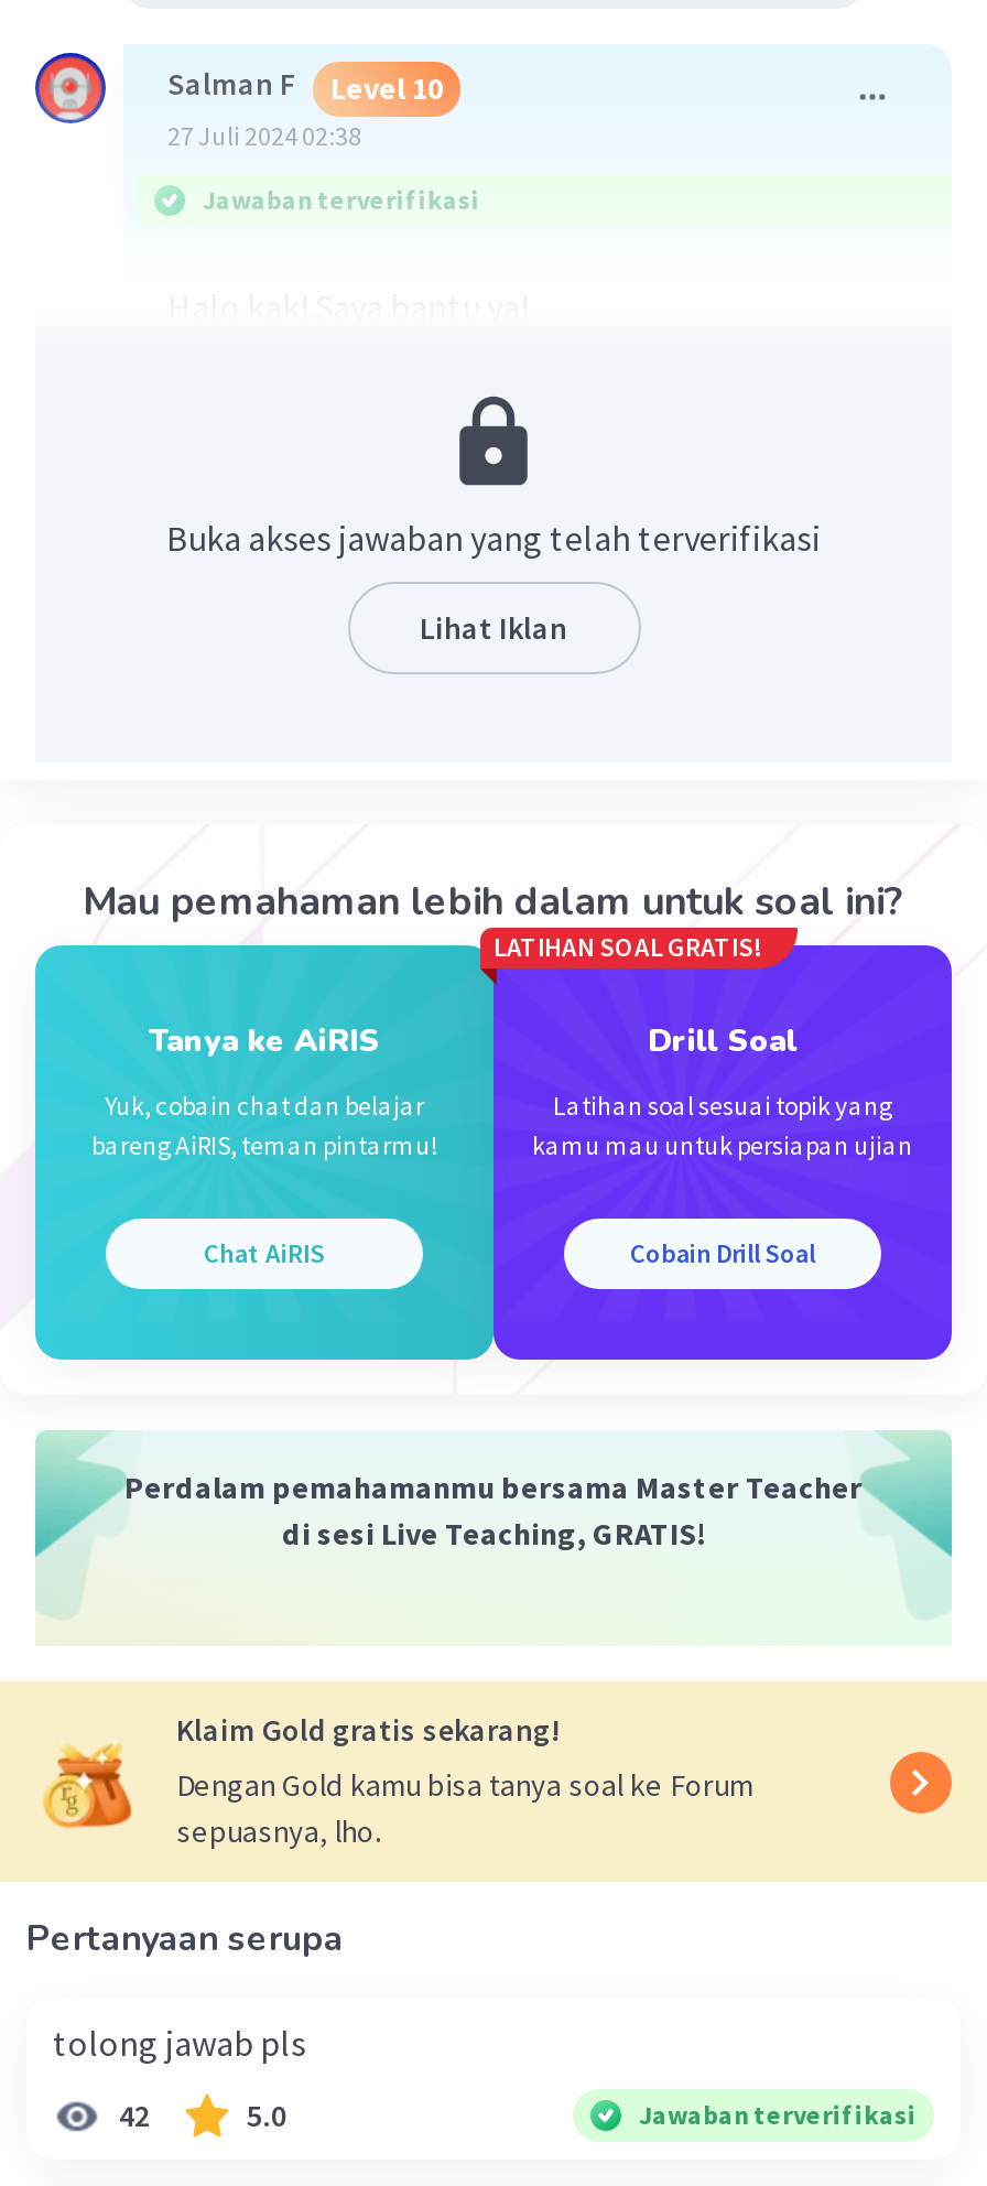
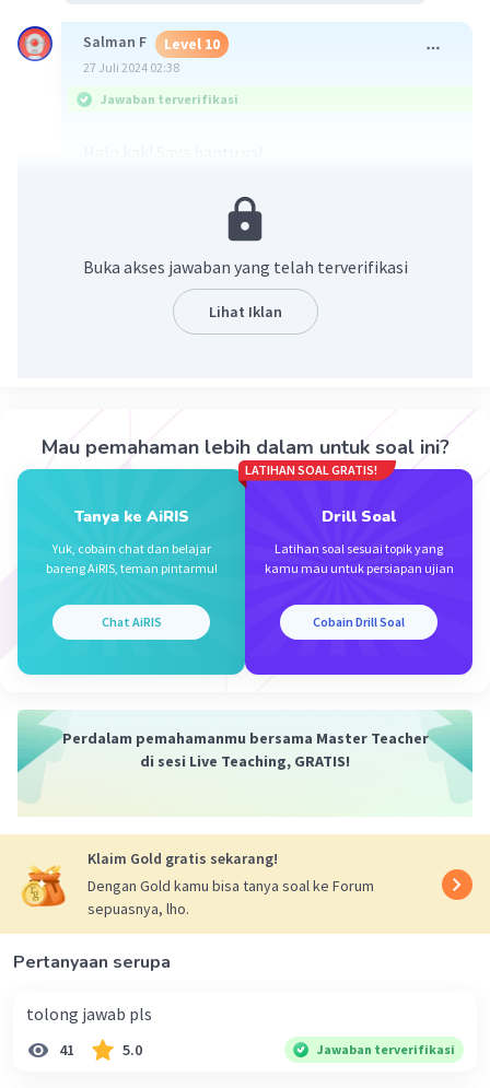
[119,2096,150,2136] 42 -> [59,1040,74,1060] 41

